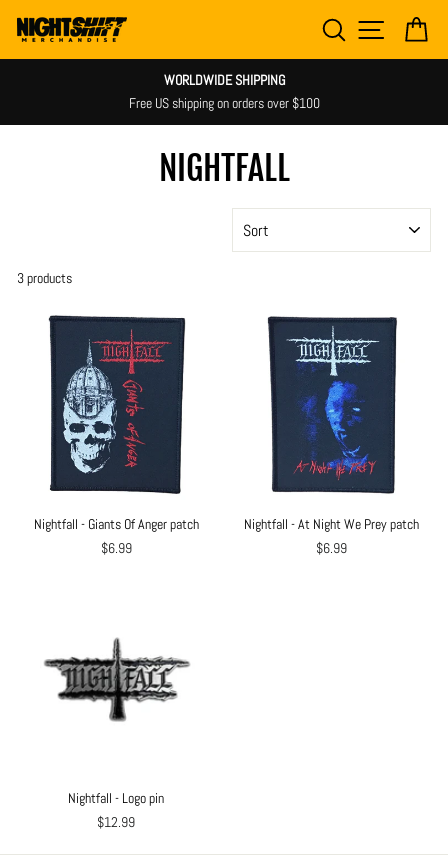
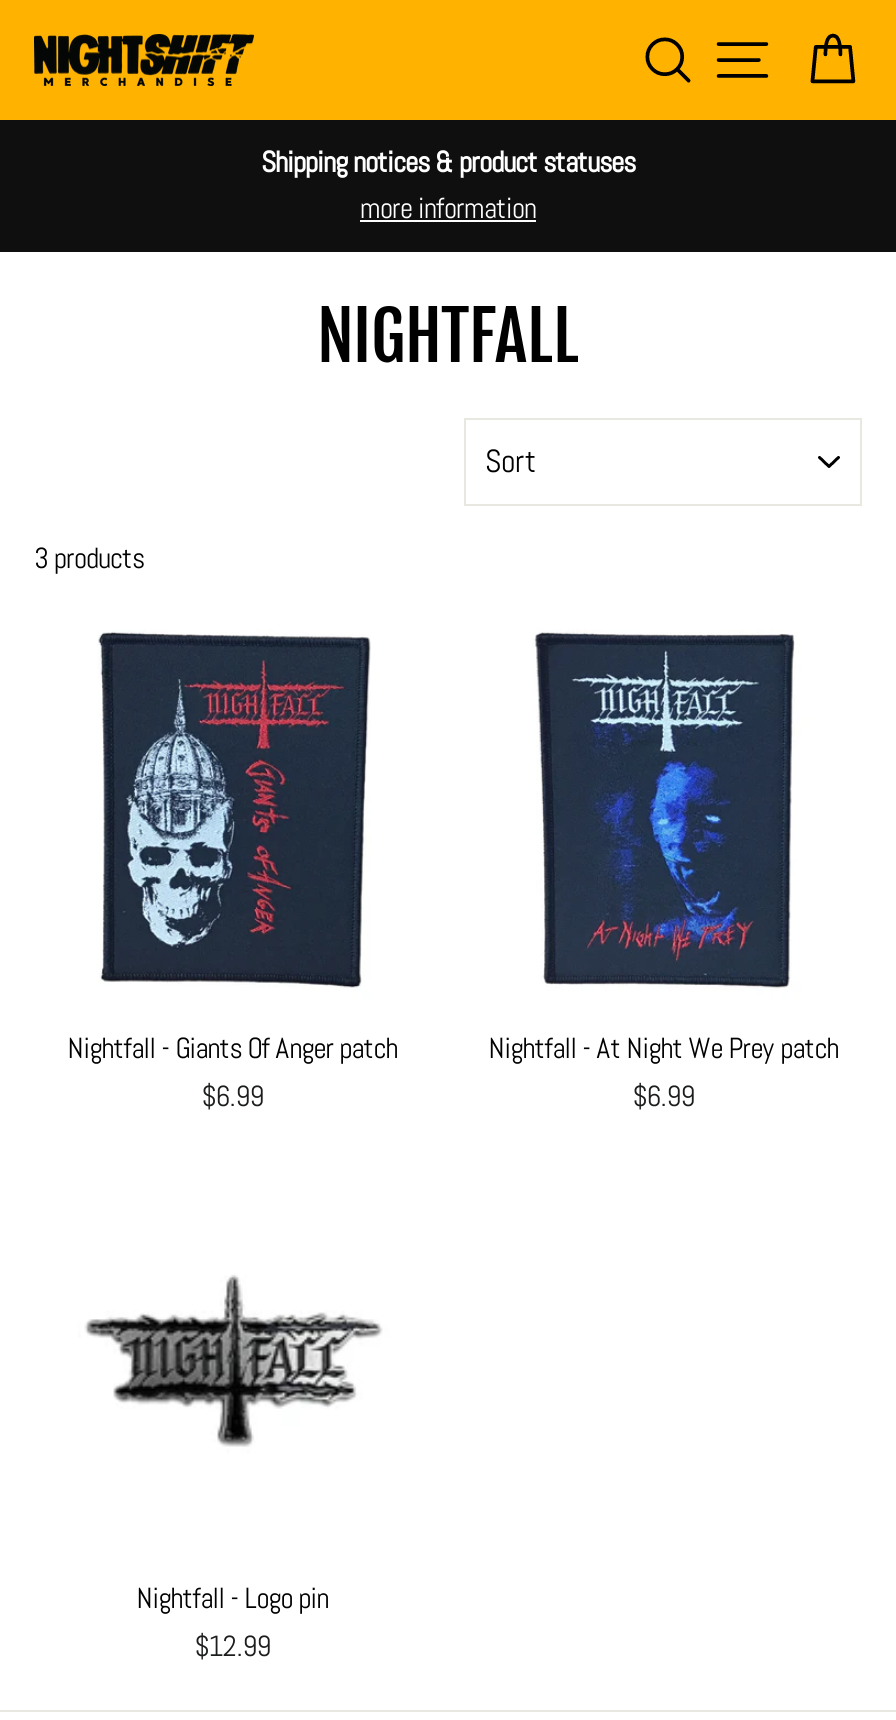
[128,71,319,112] WORLDWIDE SHIPPING | Free US shipping on orders over $100 -> [261,143,635,225] Shipping notices & product statuses | more information

